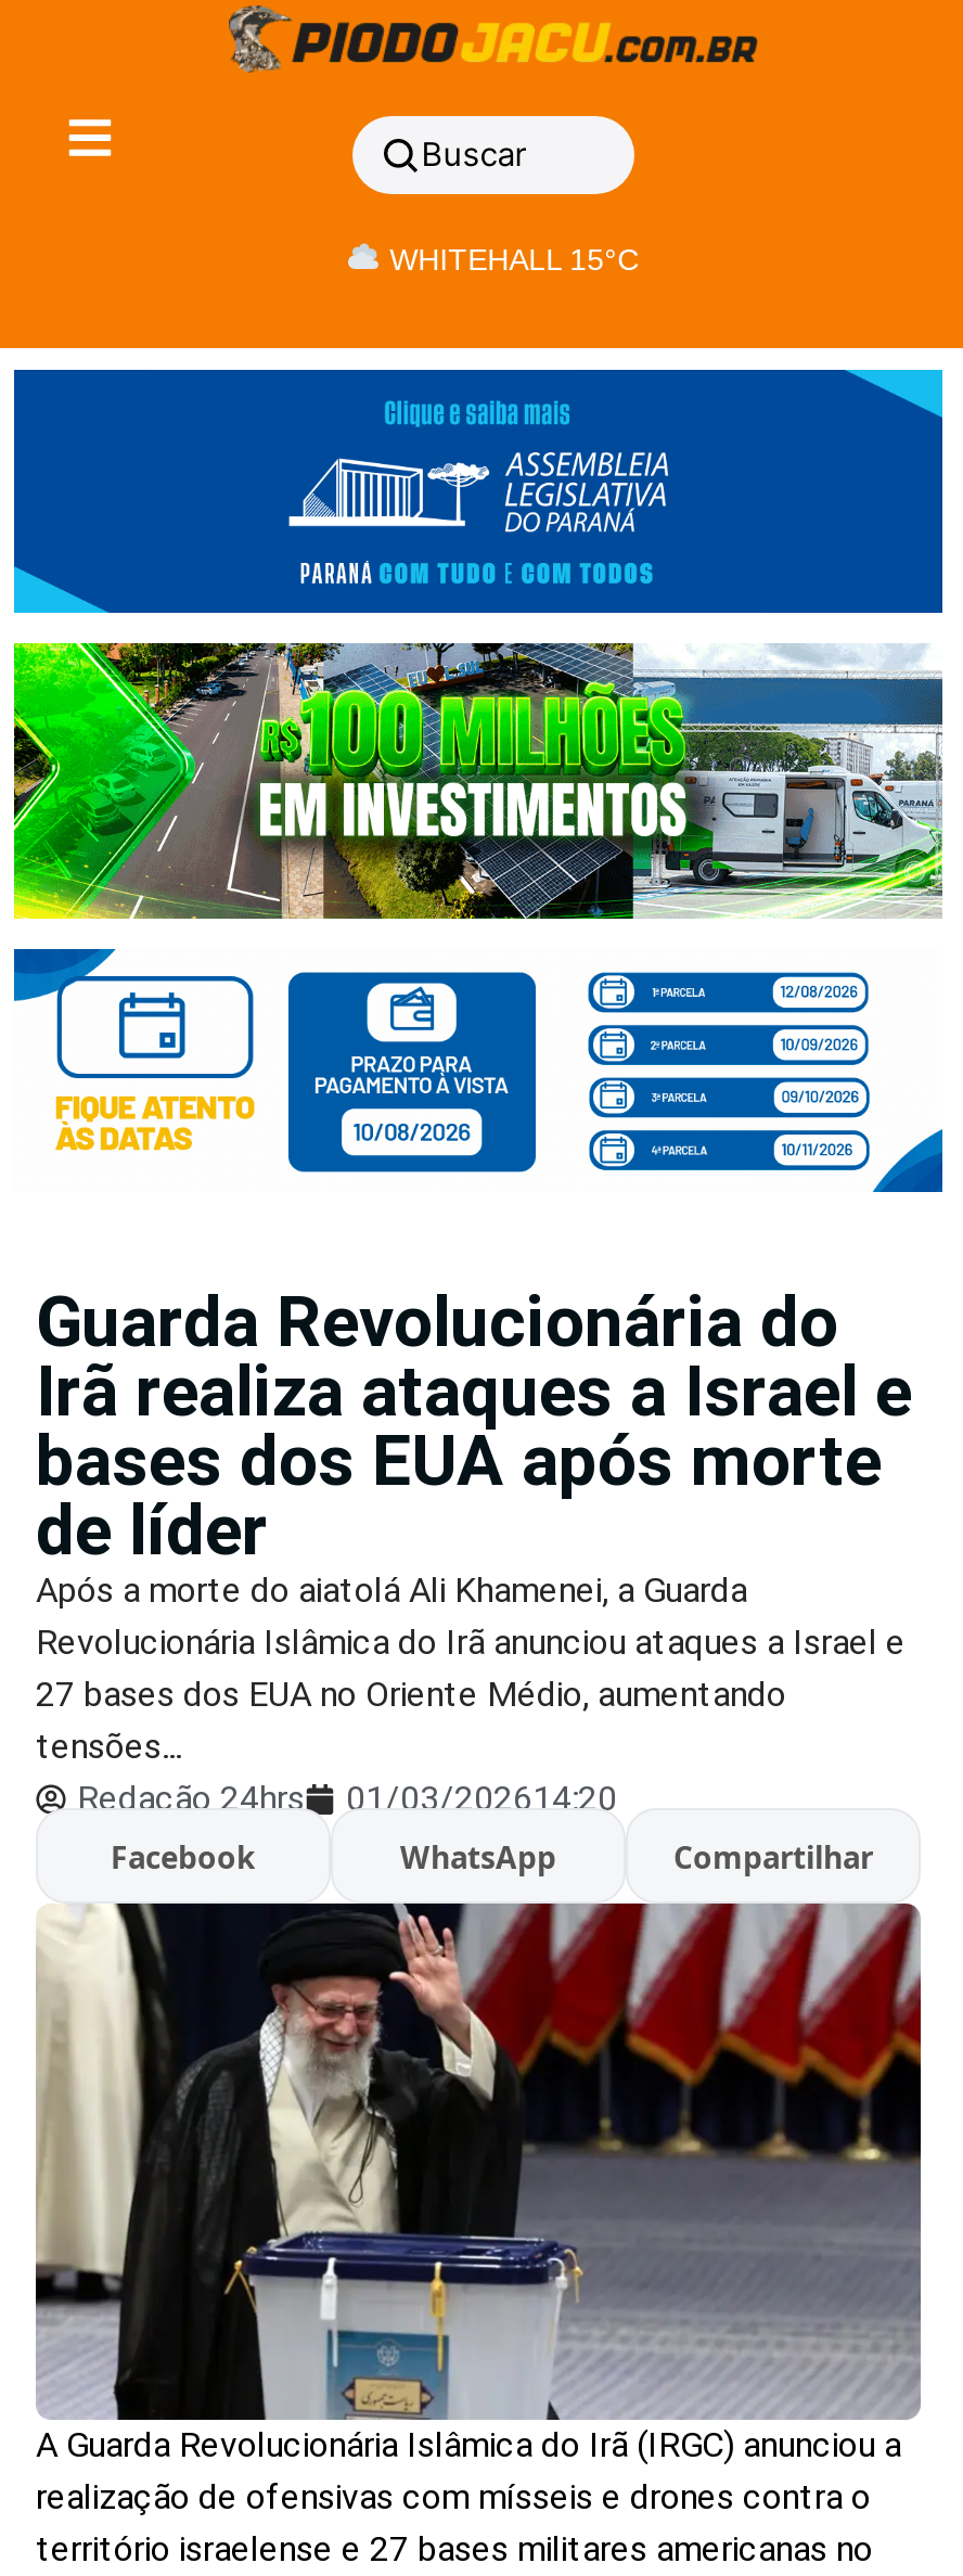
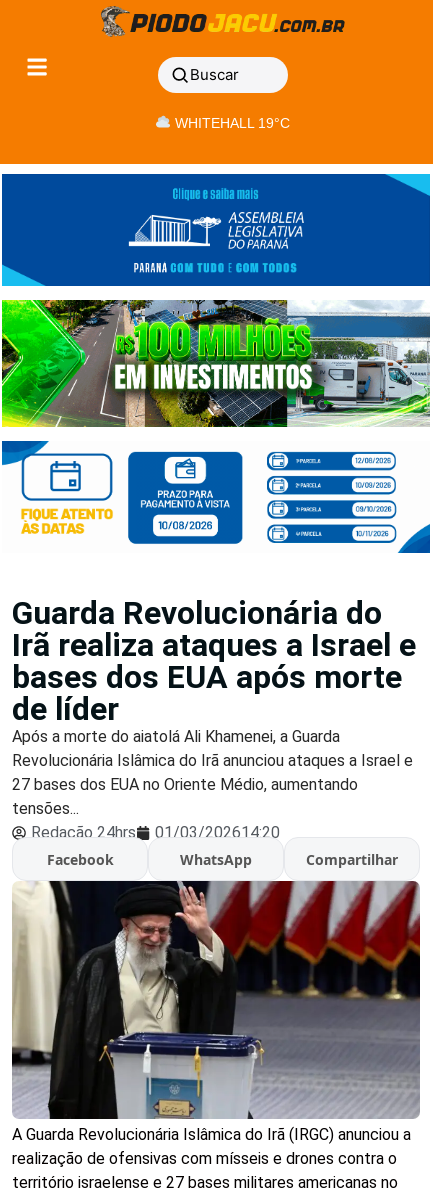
[381,241,639,275] WHITEHALL 15°C -> [171,114,290,130] WHITEHALL 19°C

